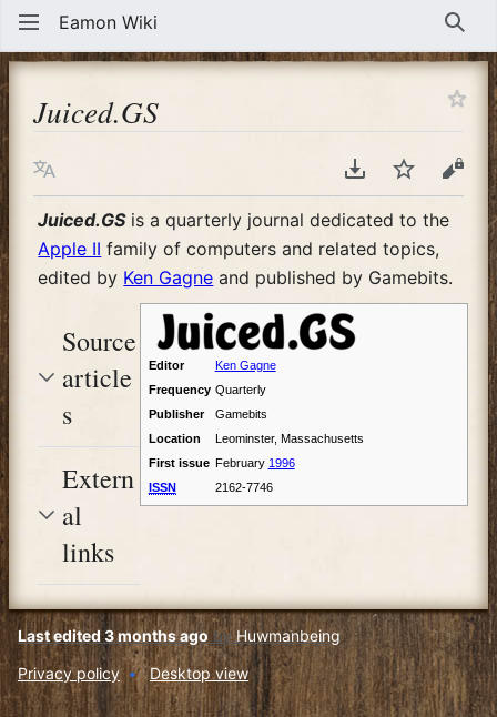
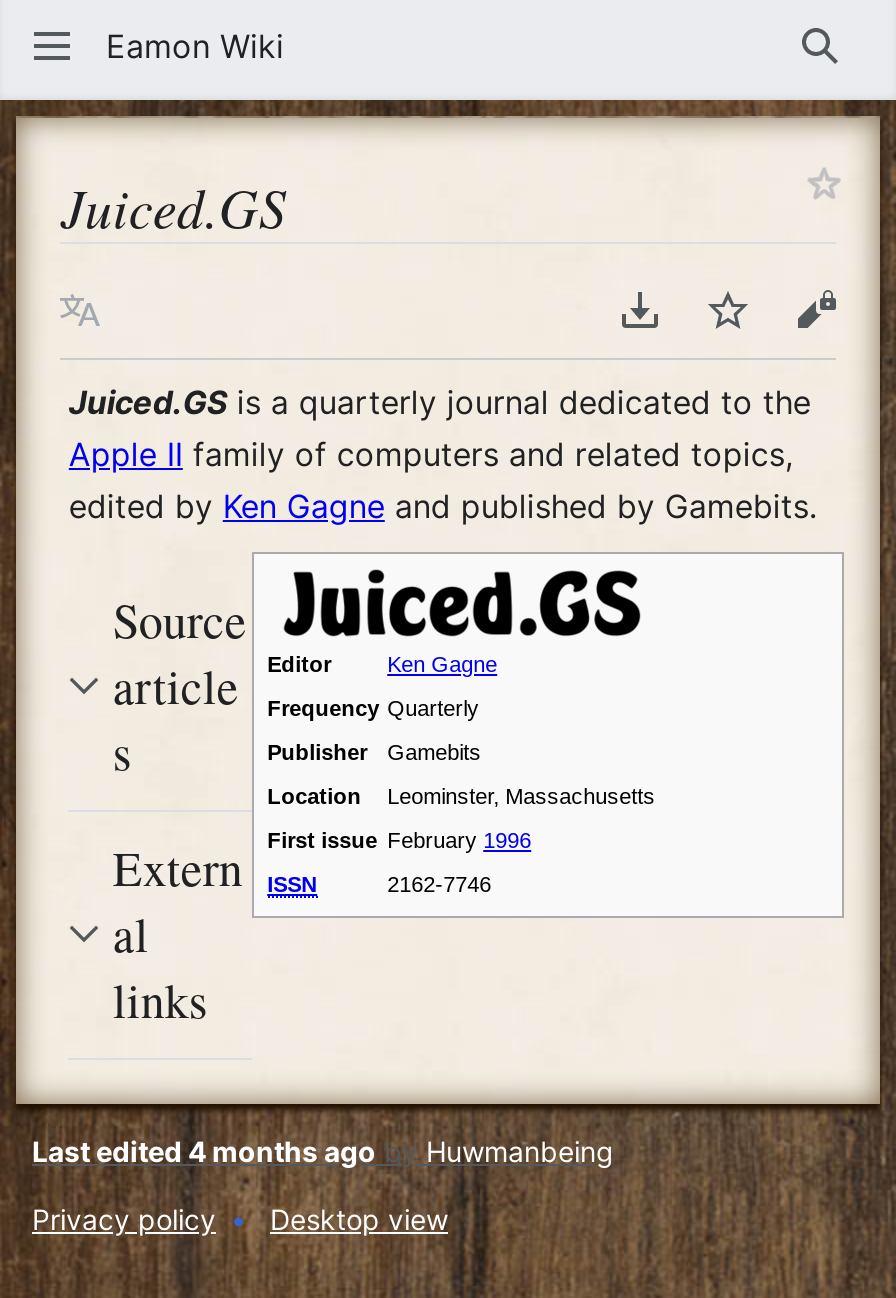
[18,626,341,645] Last edited 3 months ago by Huwmanbeing -> [32,1134,614,1168] Last edited 4 months ago by Huwmanbeing

